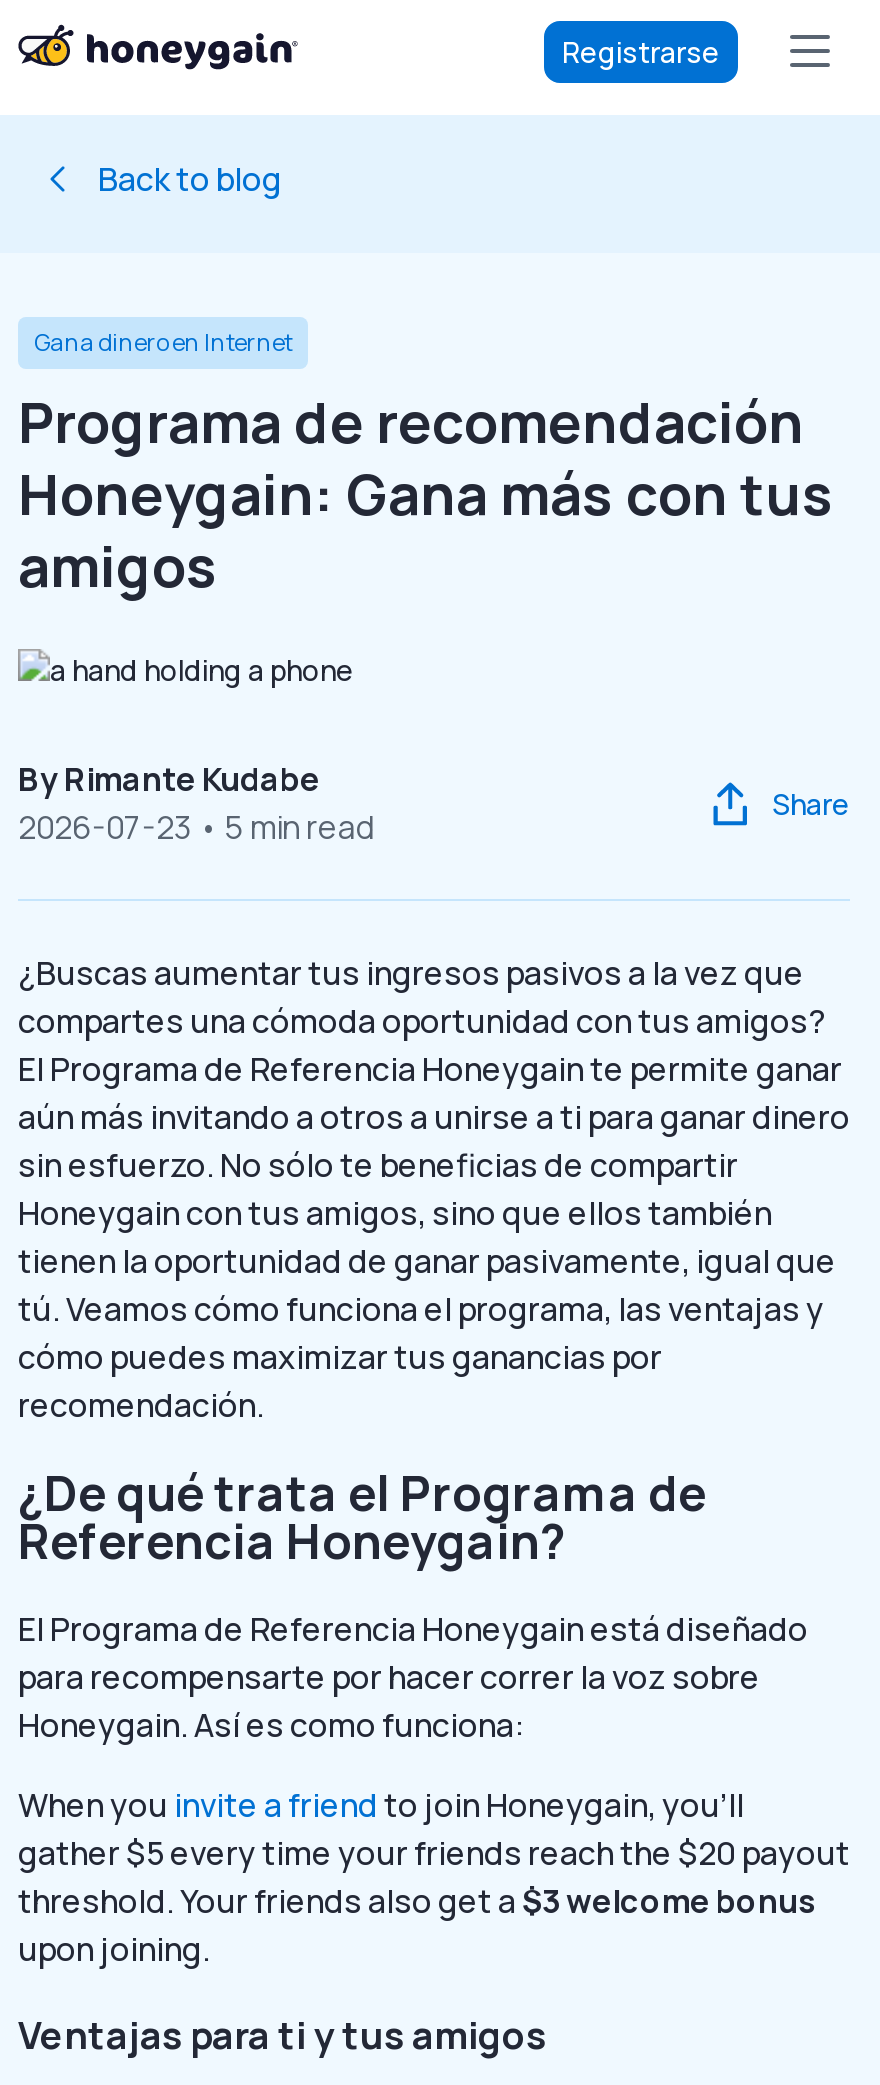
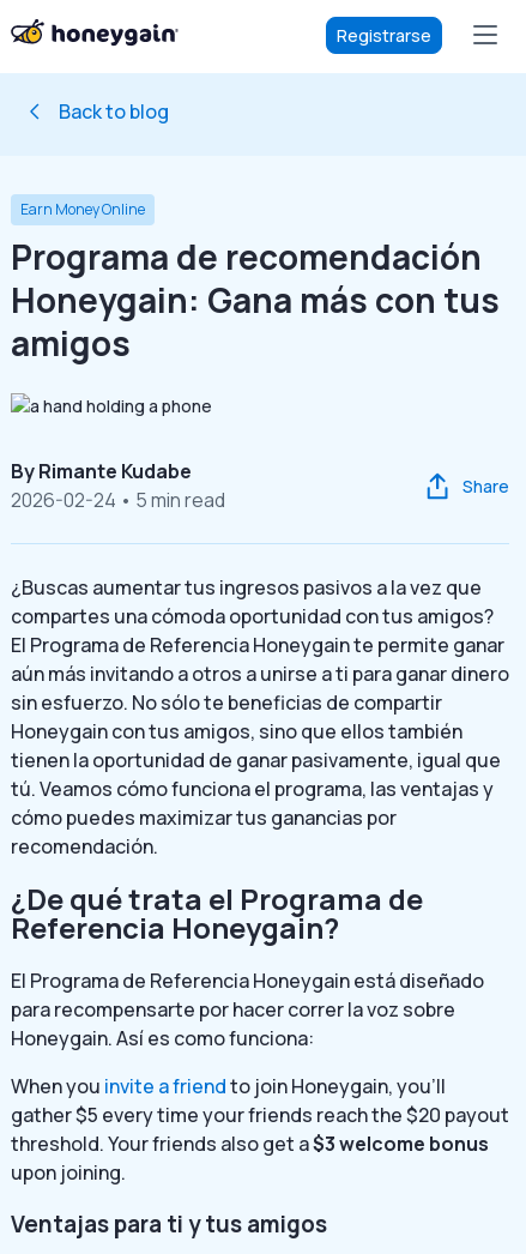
[34,325,292,359] Gana dinero en Internet -> [20,199,145,219] Earn Money Online
[18,805,374,849] 2026-07-23 • 5 min read -> [11,487,225,513] 2026-02-24 • 5 min read

